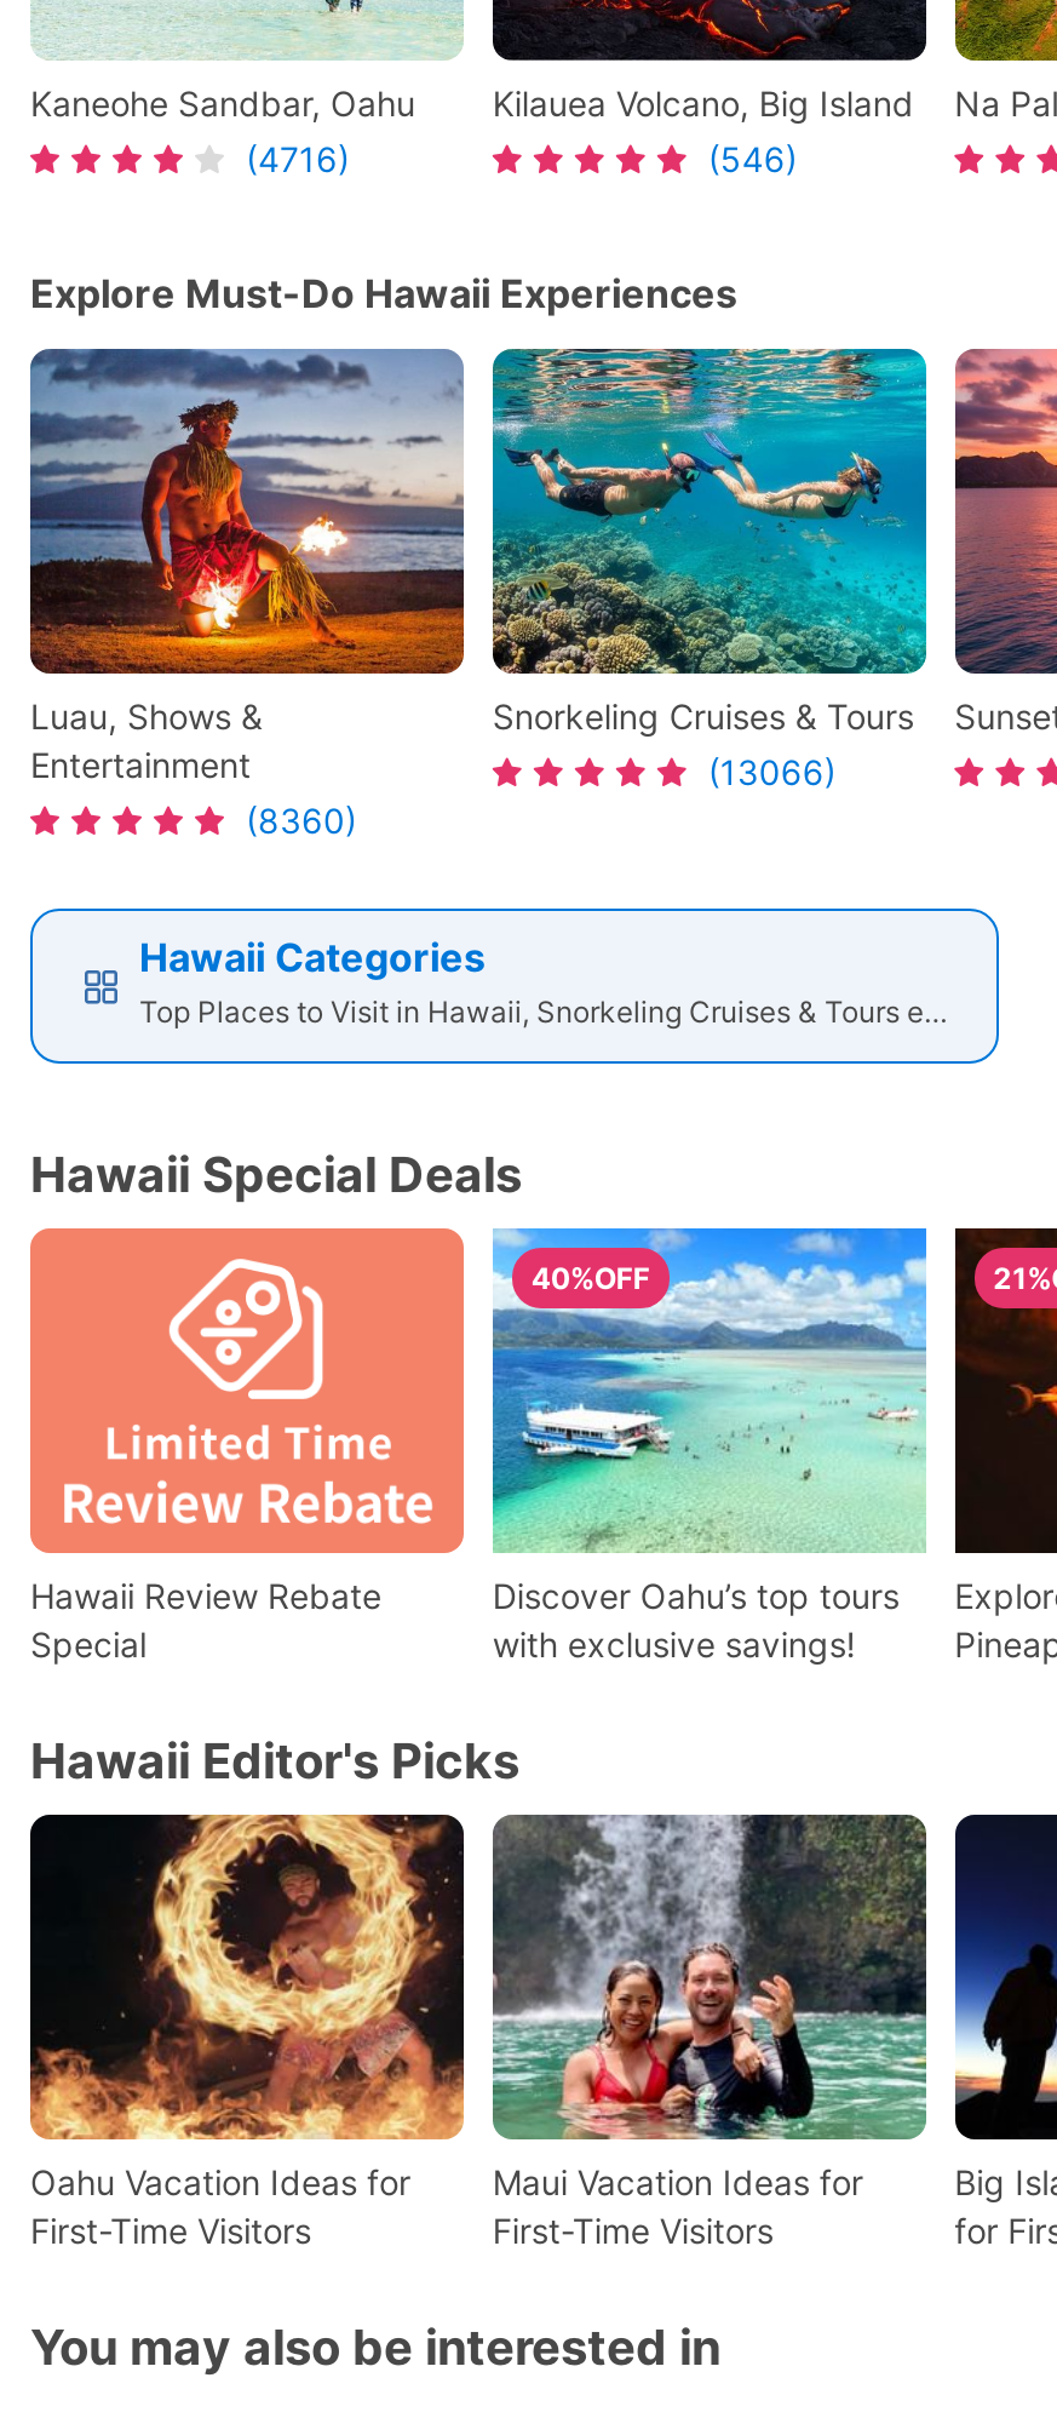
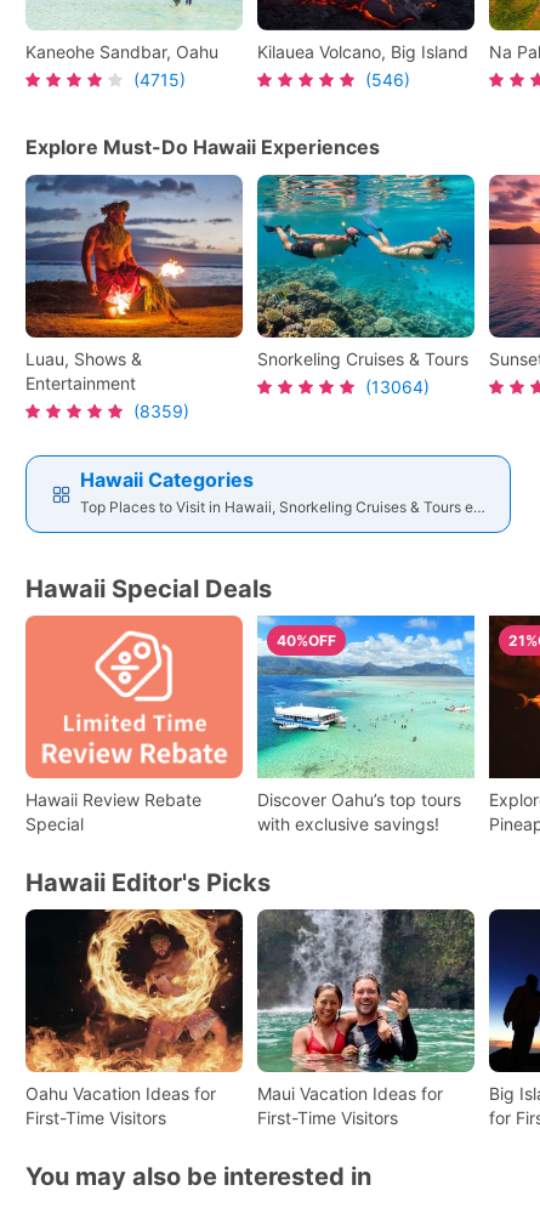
[246,137,350,178] (4716) -> [133,69,186,89] (4715)
[708,751,836,792] (13066) -> [365,376,429,397] (13064)
[246,799,357,840] (8360) -> [133,400,189,421] (8359)

